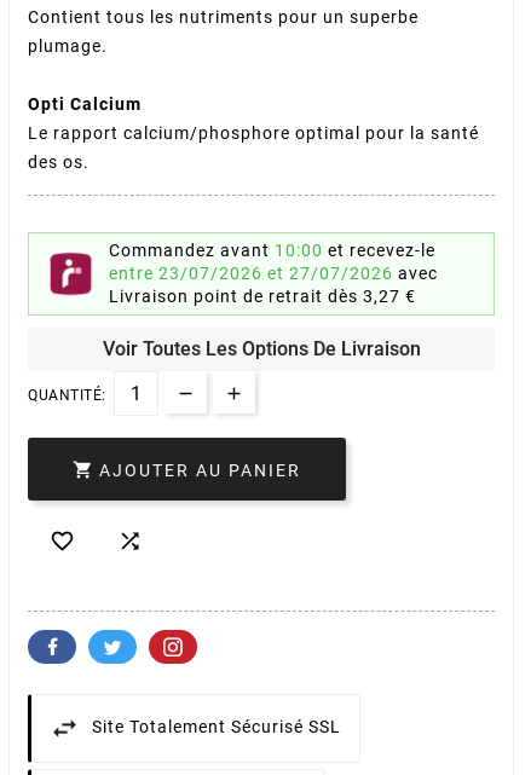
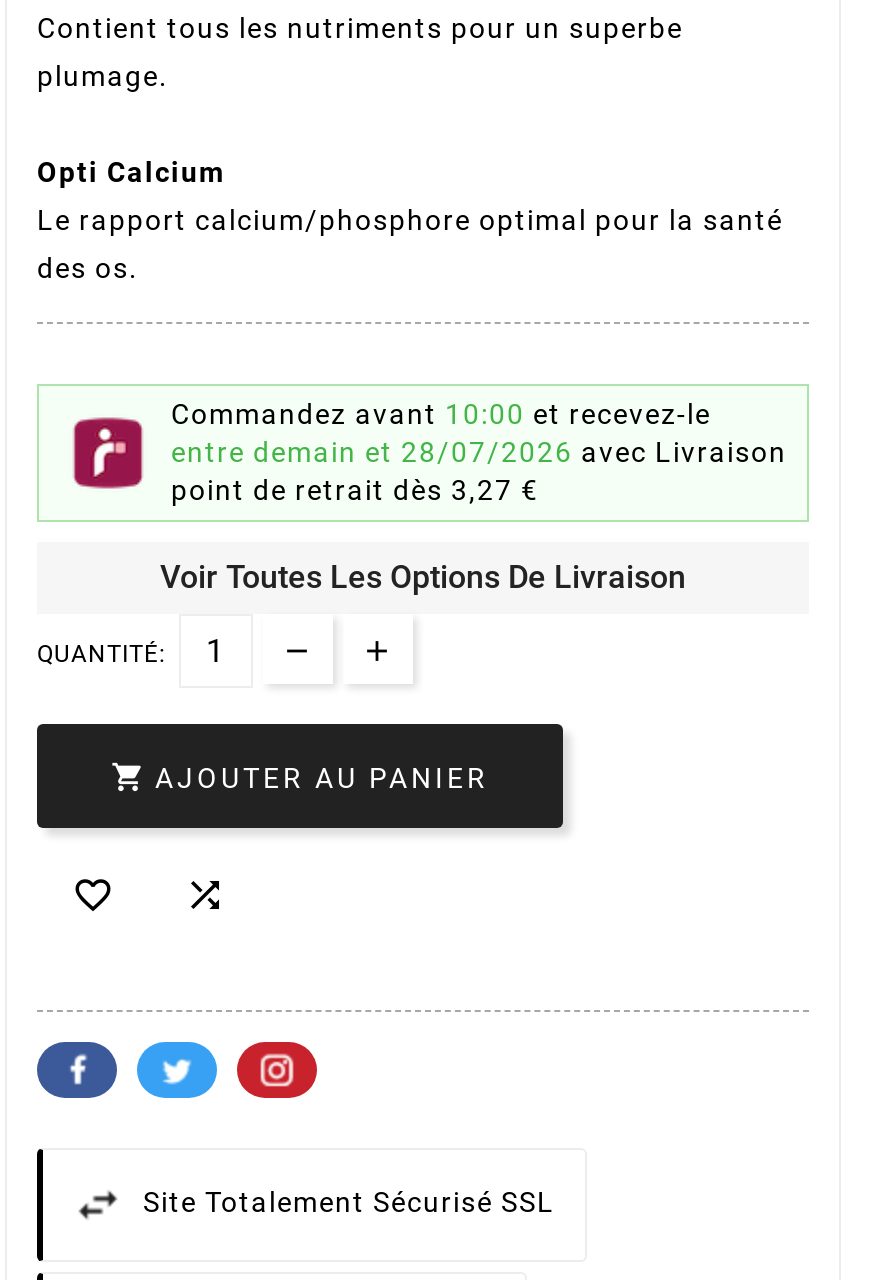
[109,264,438,306] entre 23/07/2026 et 27/07/2026 avec | Livraison point de retrait dès 3,27 € -> [171,436,787,506] entre demain et 28/07/2026 avec Livraison | point de retrait dès 3,27 €

